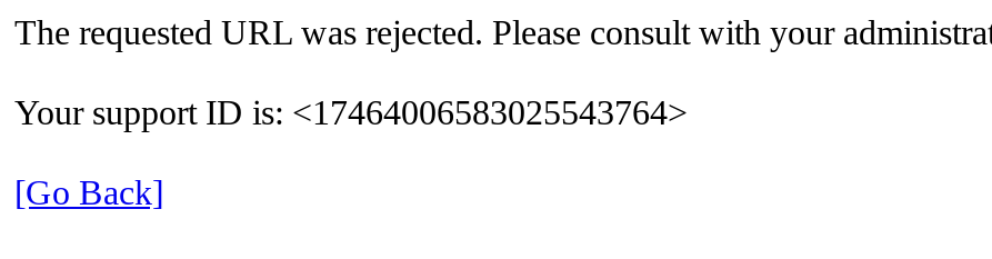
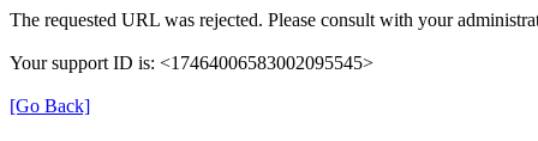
[14,93,688,131] Your support ID is: <17464006583025543764> -> [10,53,373,73] Your support ID is: <17464006583002095545>

